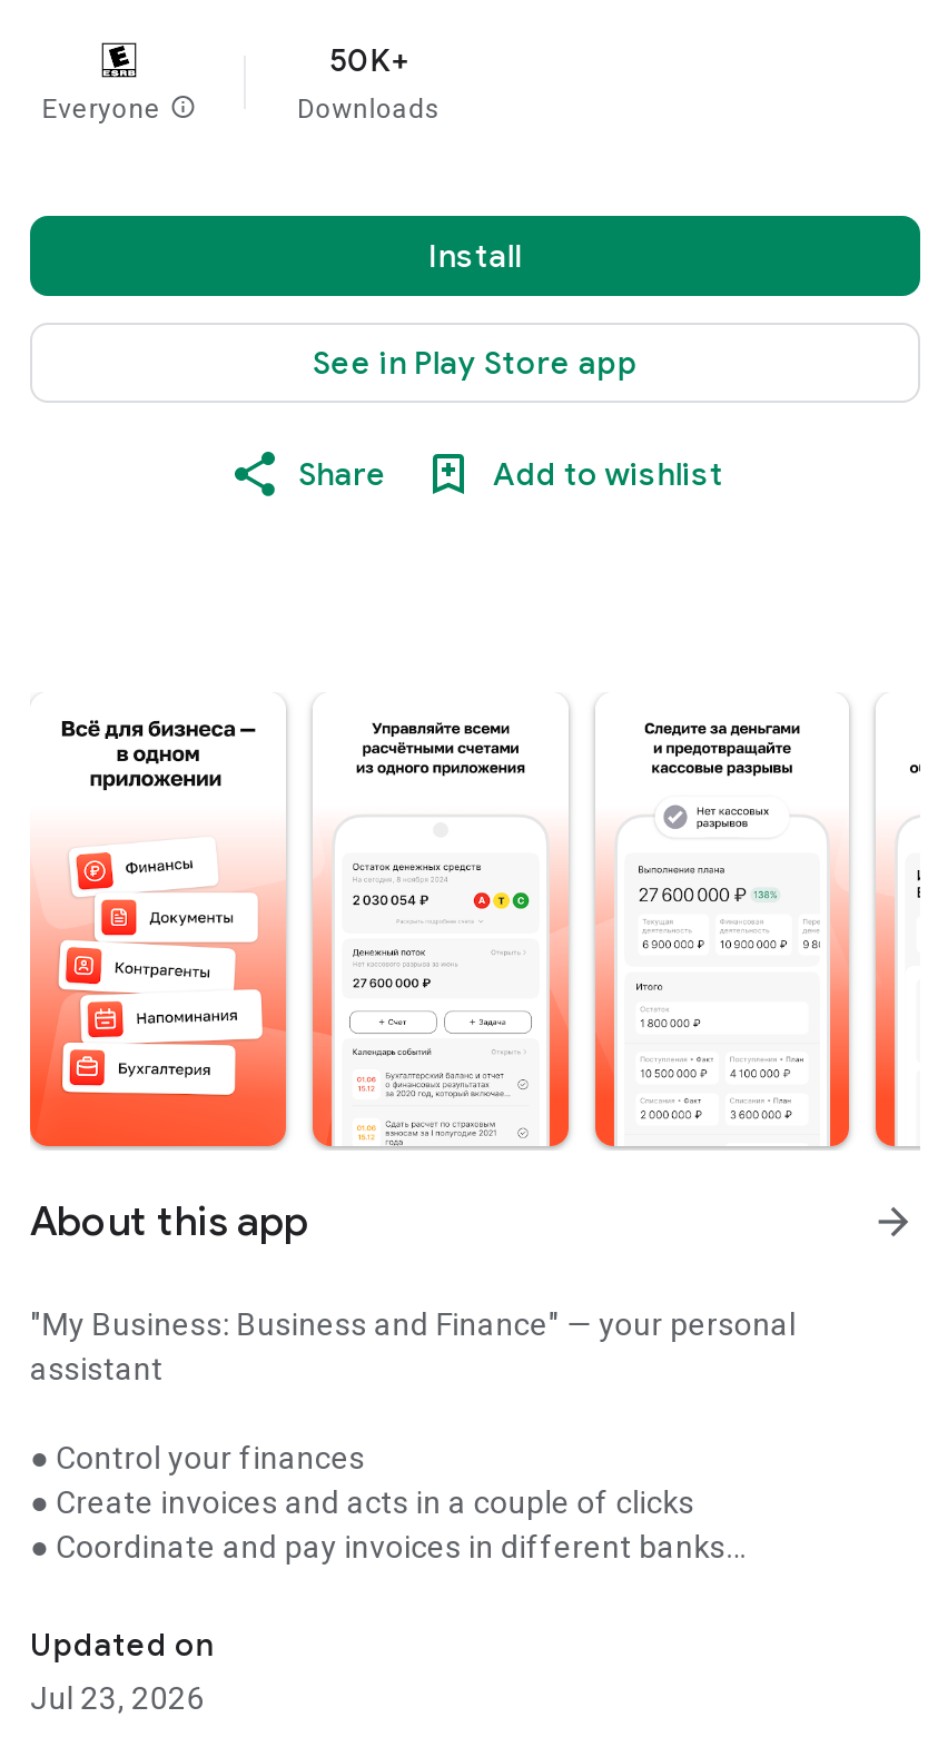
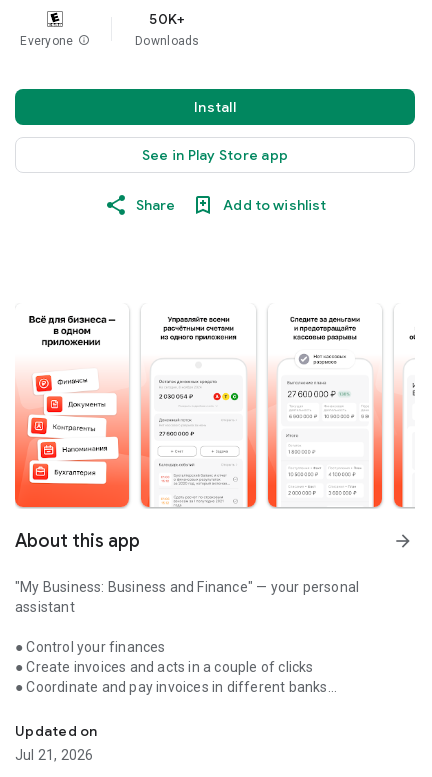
[30,1680,205,1716] Jul 23, 2026 -> [15,747,93,763] Jul 21, 2026

